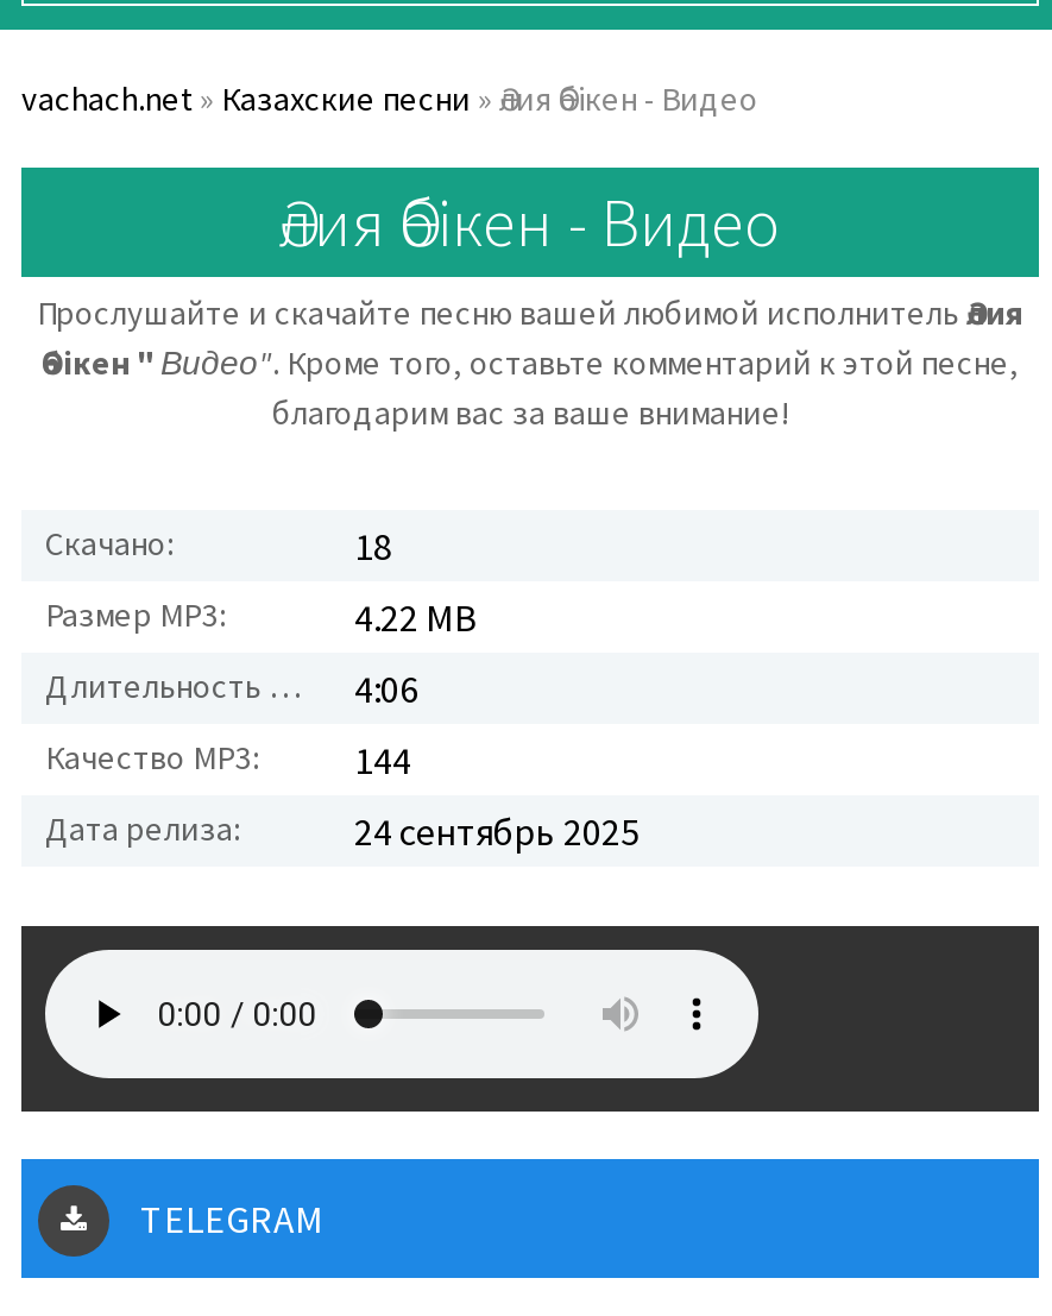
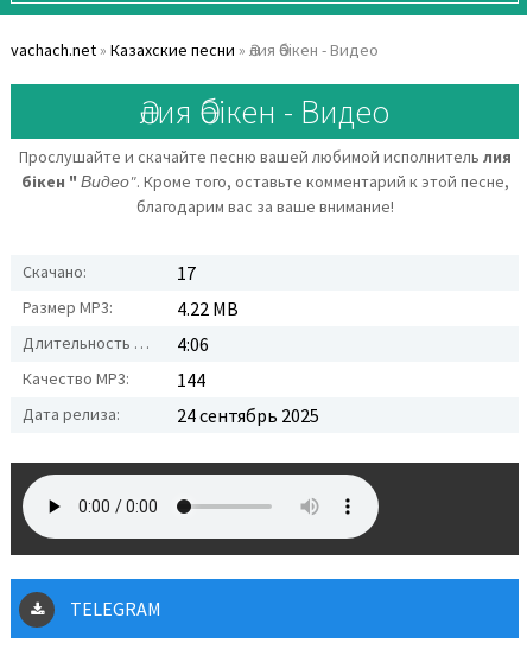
[354,522,392,569] 18 -> [177,261,196,285] 17

